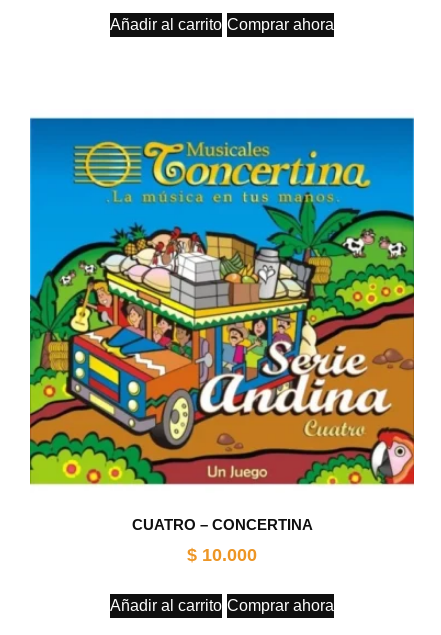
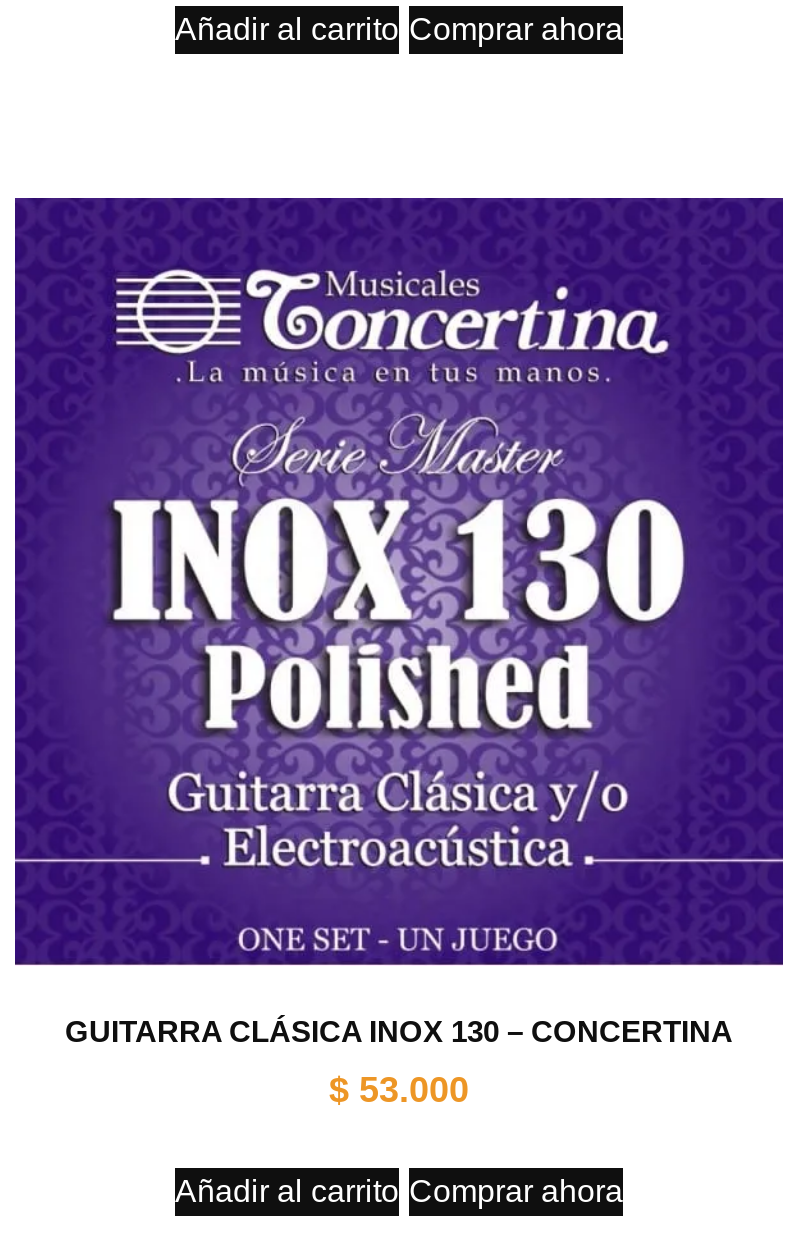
[29,108,415,533] [image] | CUATRO – CONCERTINA -> [13,195,785,1047] [image] | GUITARRA CLÁSICA INOX 130 – CONCERTINA
[187,545,257,565] $10.000 -> [329,1070,469,1110] $53.000

